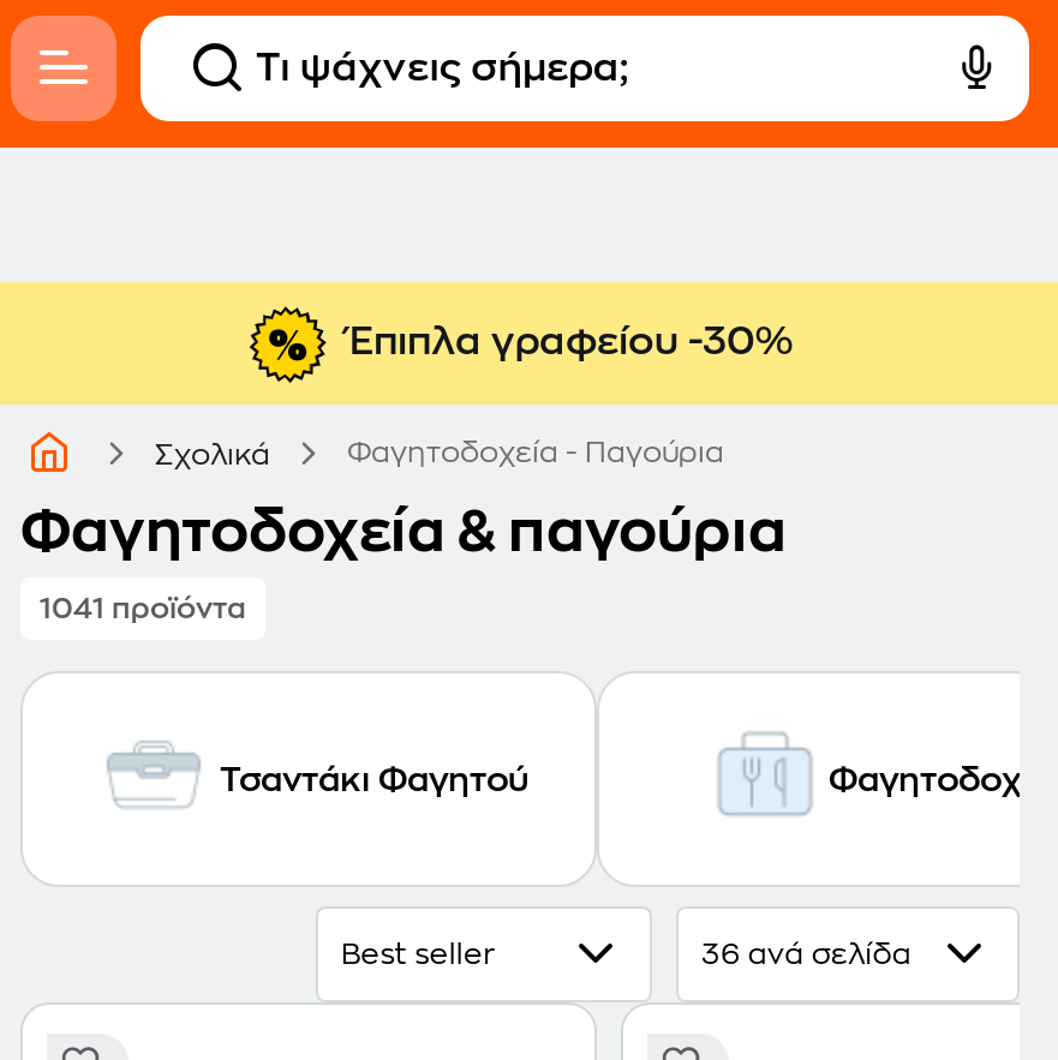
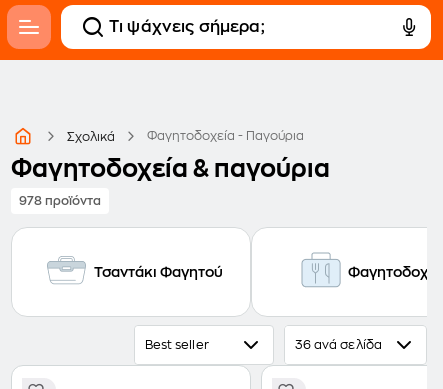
[349,323,794,361] Έπιπλα γραφείου -30% -> none
[40,594,246,623] 1041 προϊόντα -> [19,195,101,207] 978 προϊόντα

